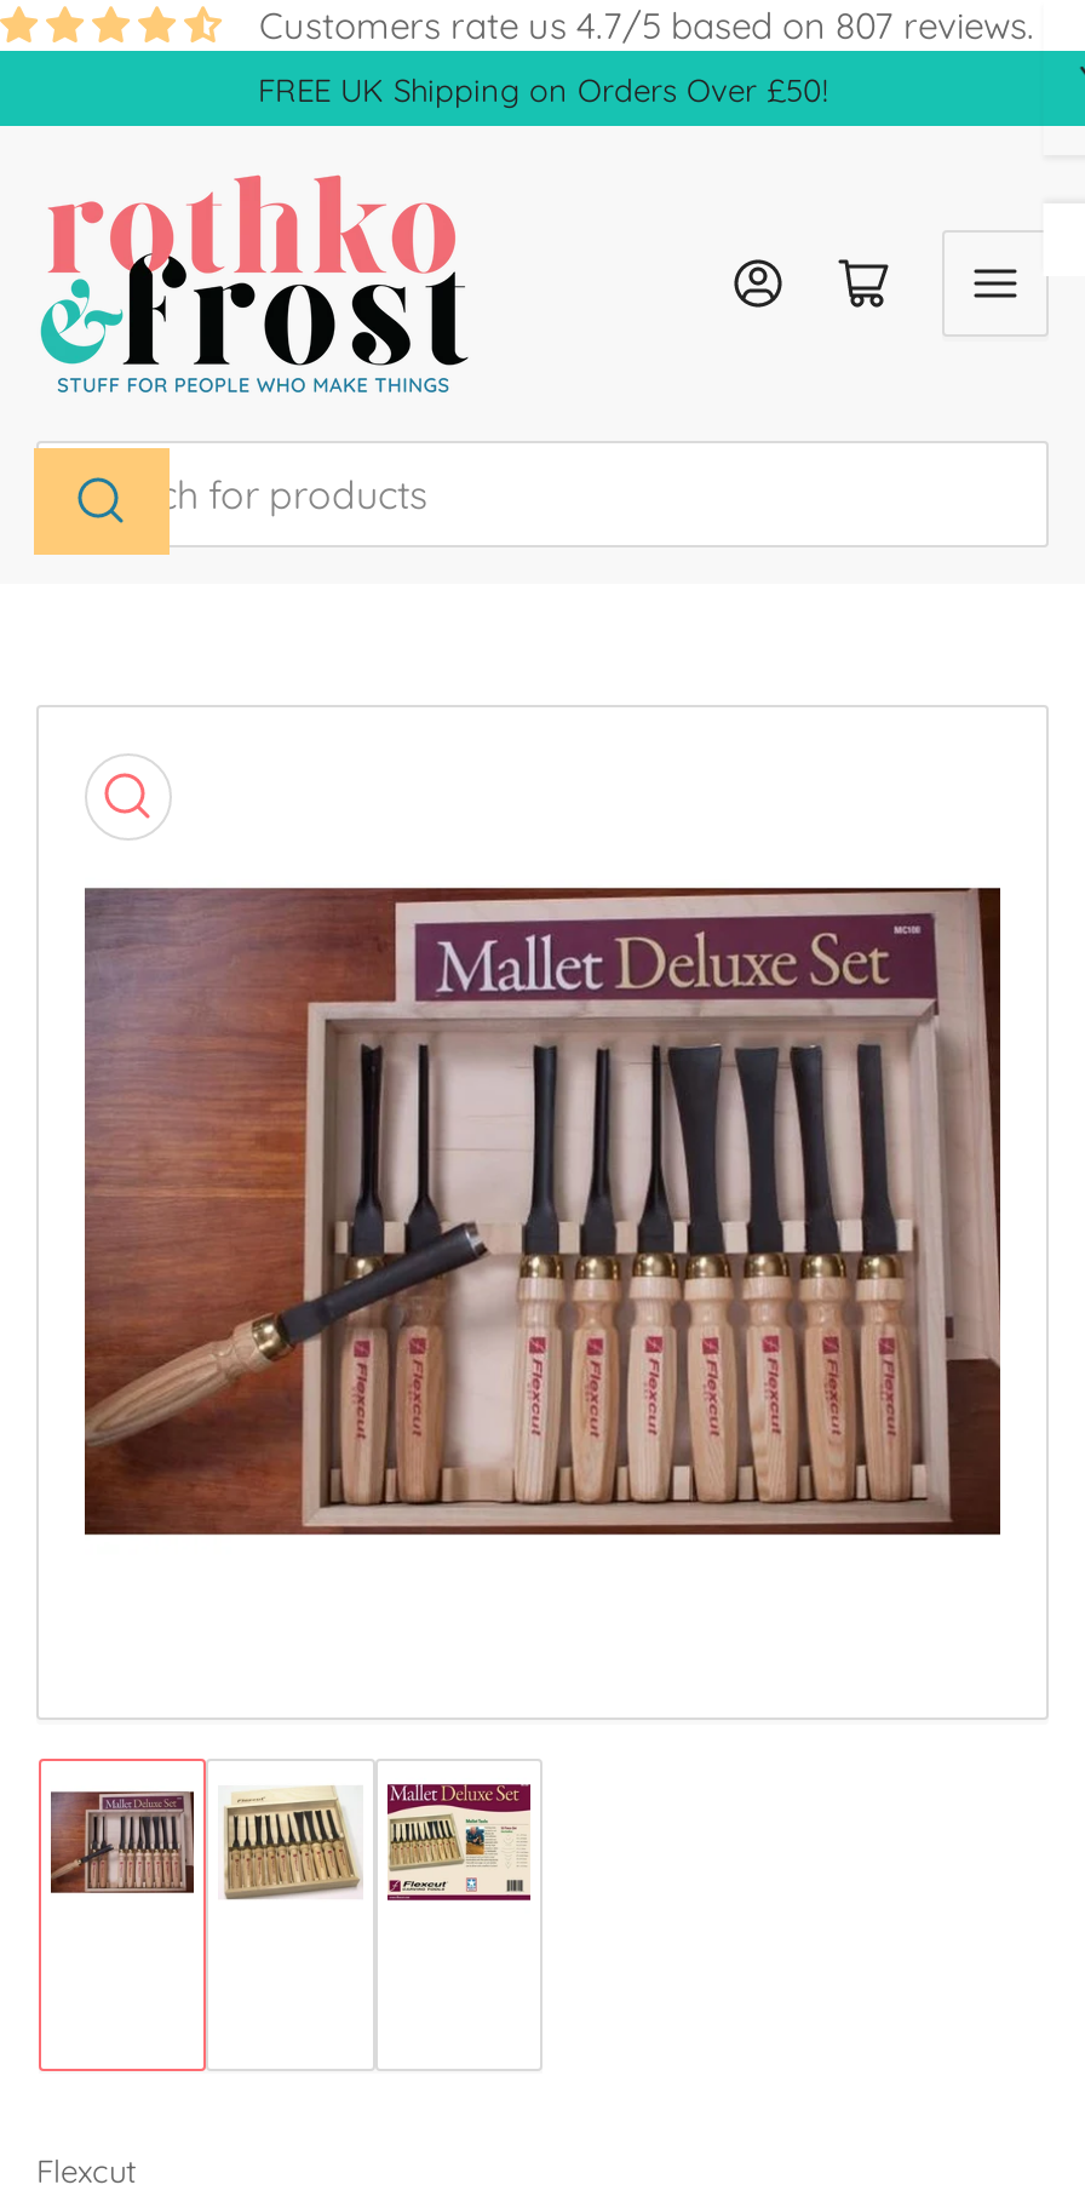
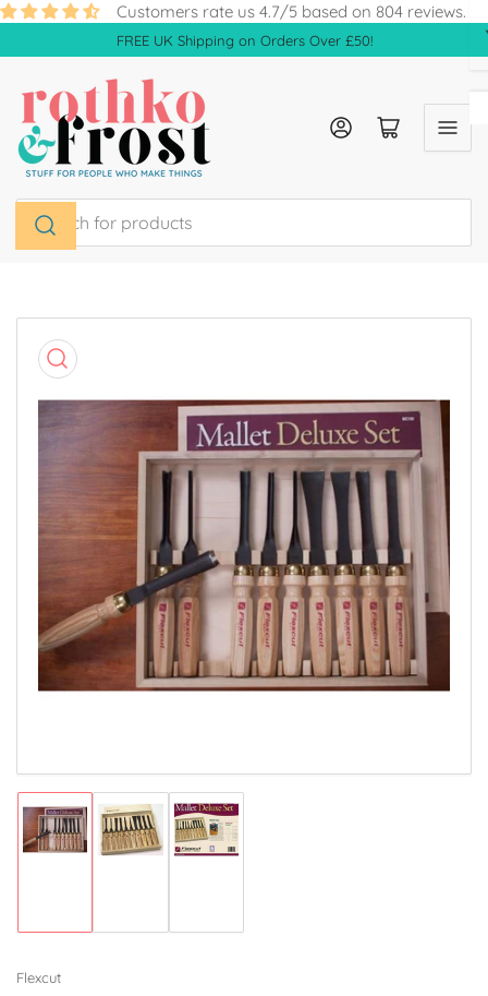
[259,2,1034,48] Customers rate us 4.7/5 based on 807 reviews. -> [117,1,466,22] Customers rate us 4.7/5 based on 804 reviews.

